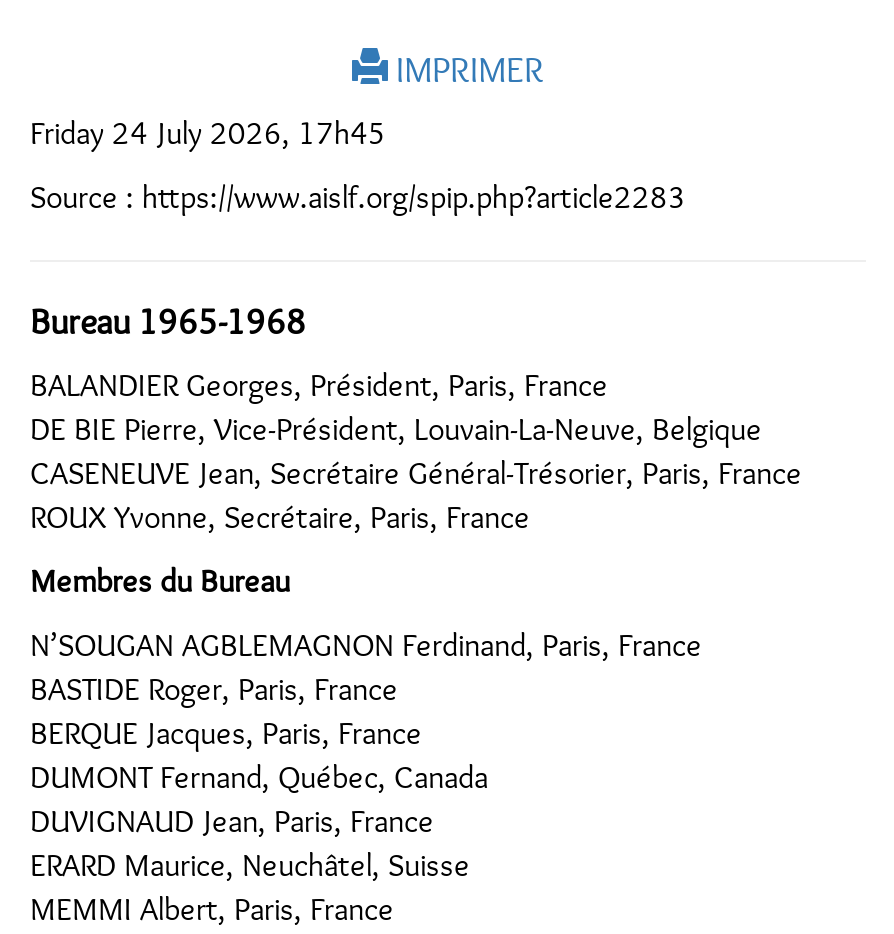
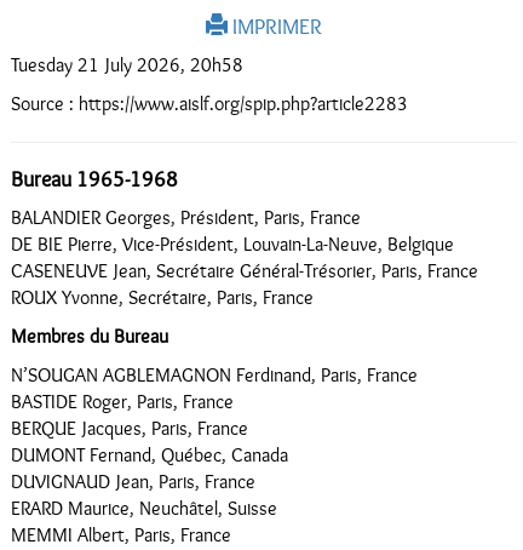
[30,117,386,153] Friday 24 July 2026, 17h45 -> [11,55,243,77] Tuesday 21 July 2026, 20h58

